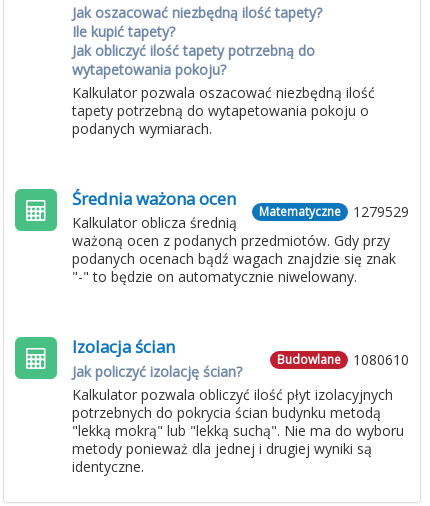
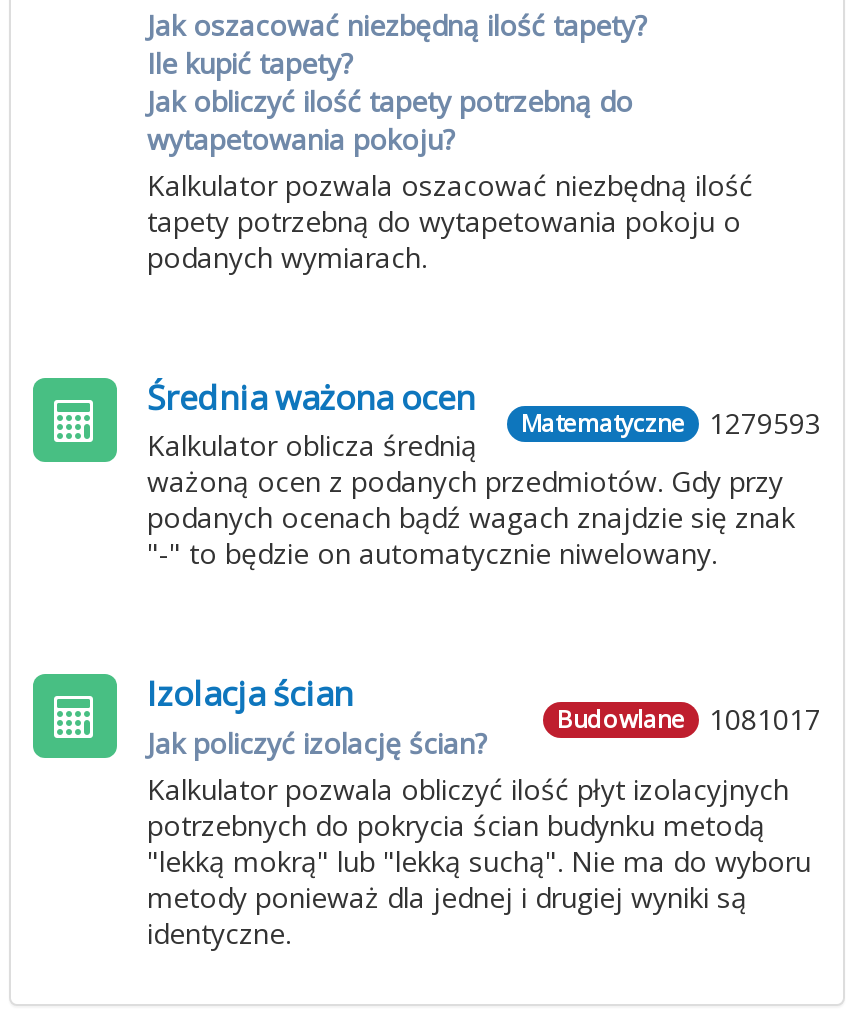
[259,202,409,221] Matematyczne 1279529 -> [521,404,821,442] Matematyczne 1279593
[277,350,409,369] Budowlane 1080610 -> [557,700,821,738] Budowlane 1081017

